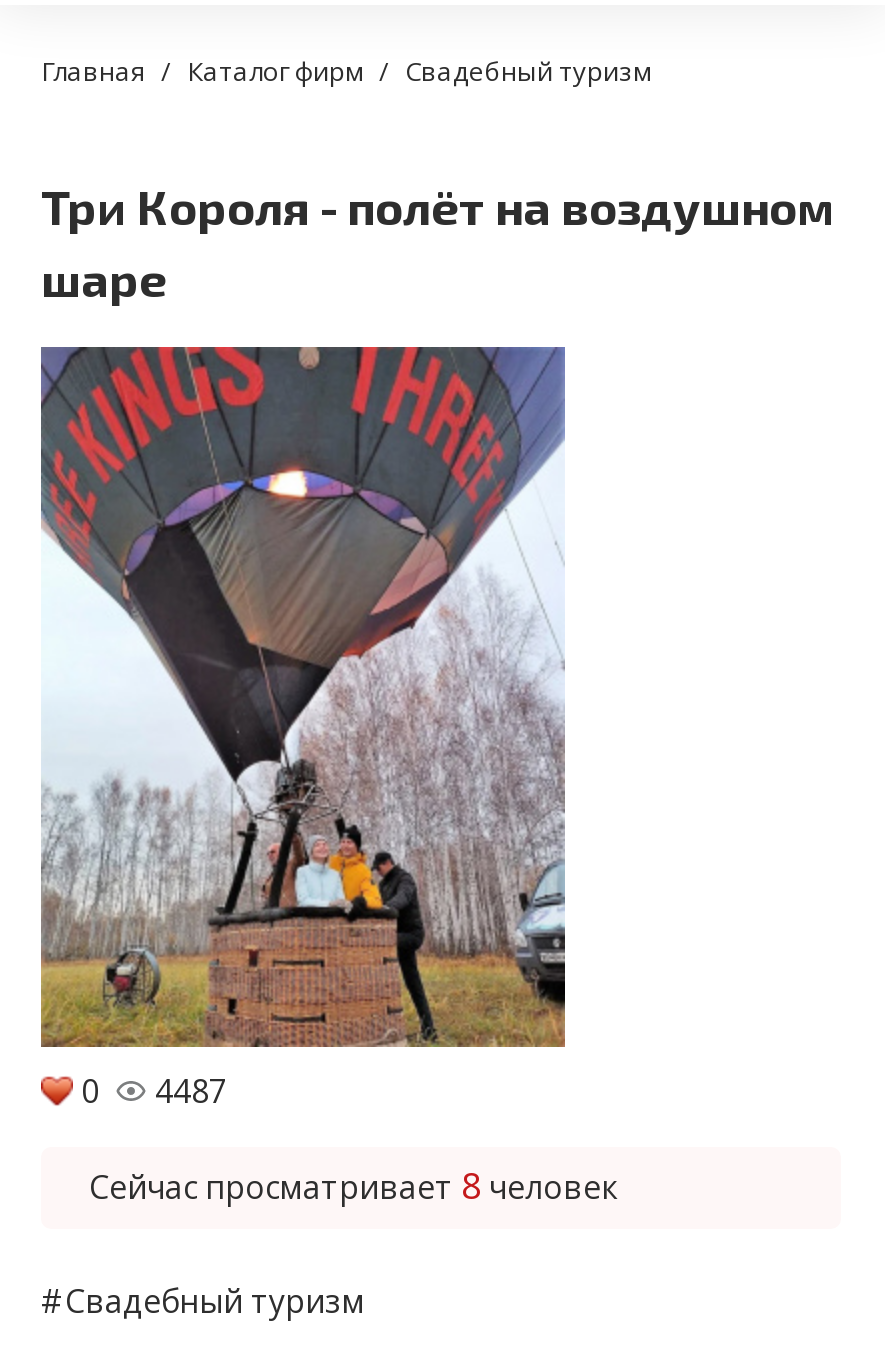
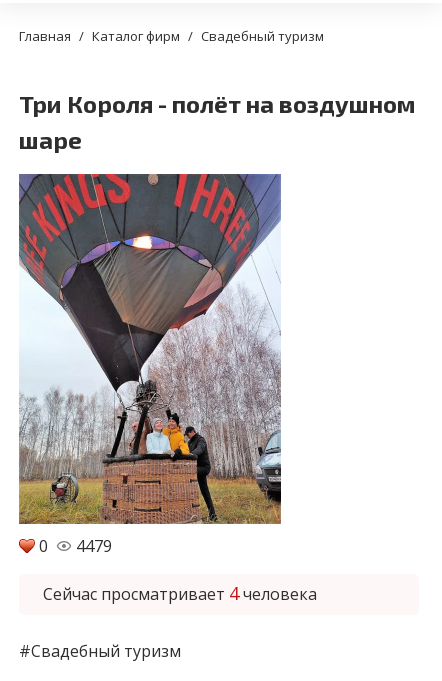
[81,1069,227,1113] 0 4487 -> [39,535,112,557] 0 4479
[89,1161,619,1209] Сейчас просматривает 8 человек -> [43,581,317,605] Сейчас просматривает 4 человека

